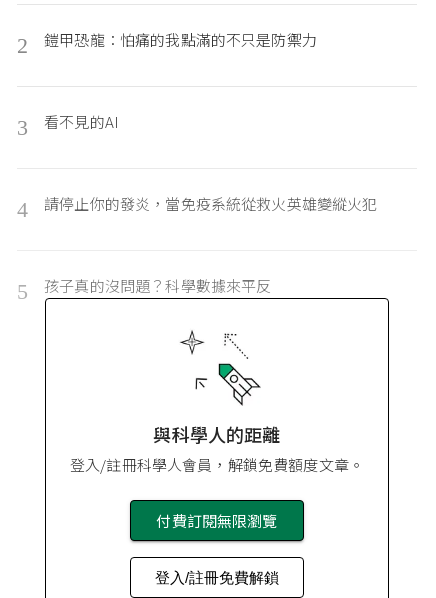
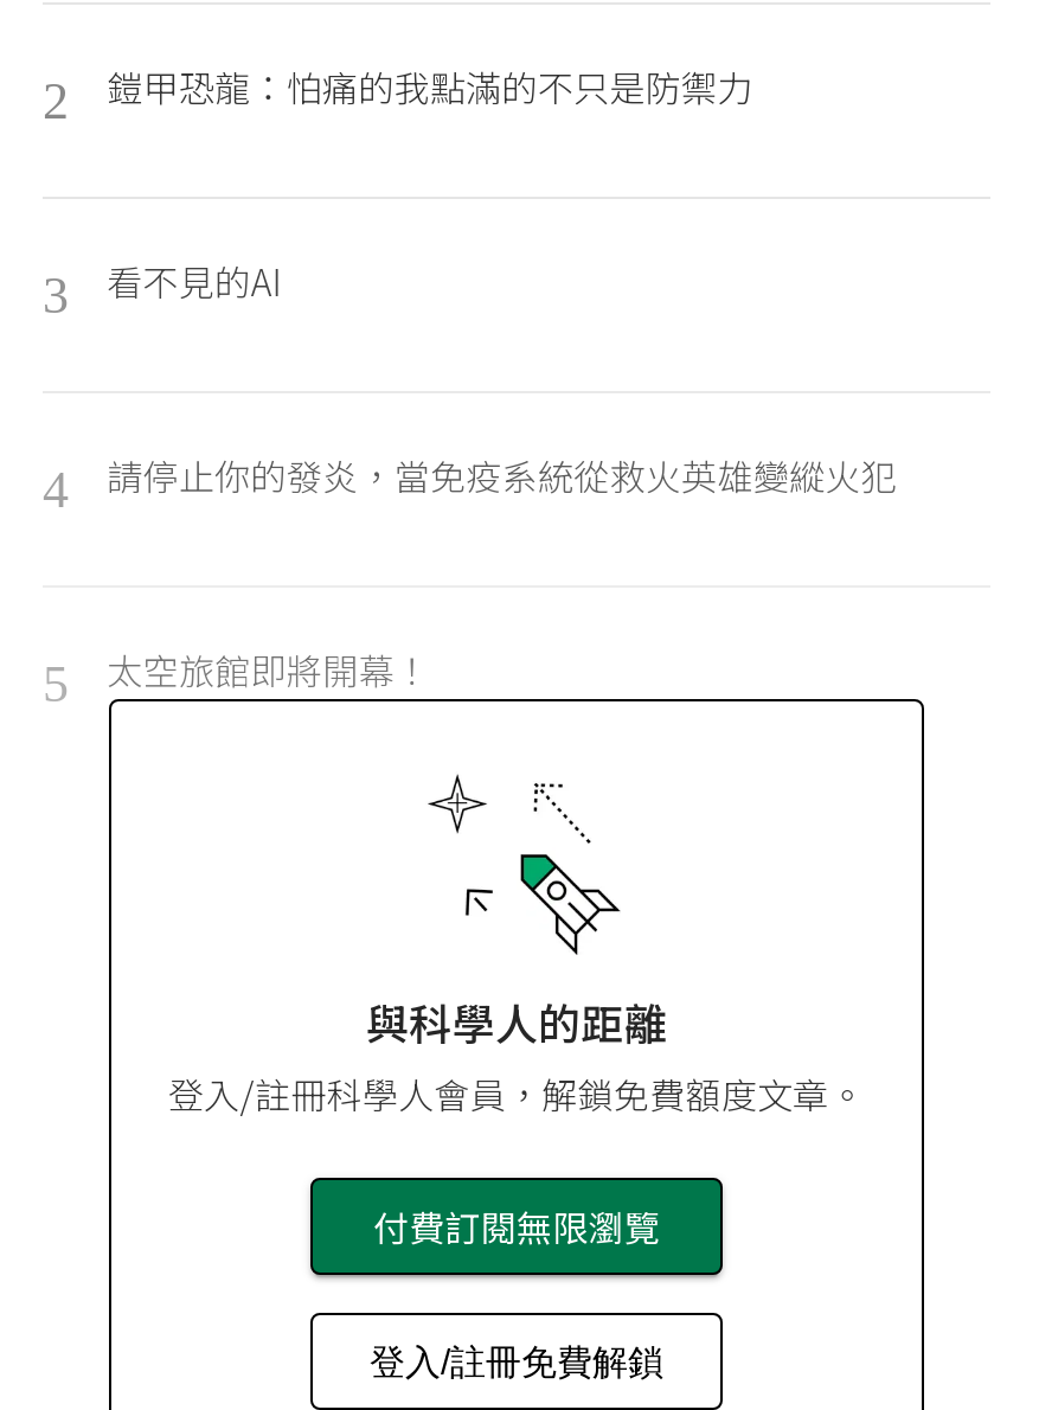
[44,275,271,296] 孩子真的沒問題？科學數據來平反 -> [107,645,430,694] 太空旅館即將開幕！

